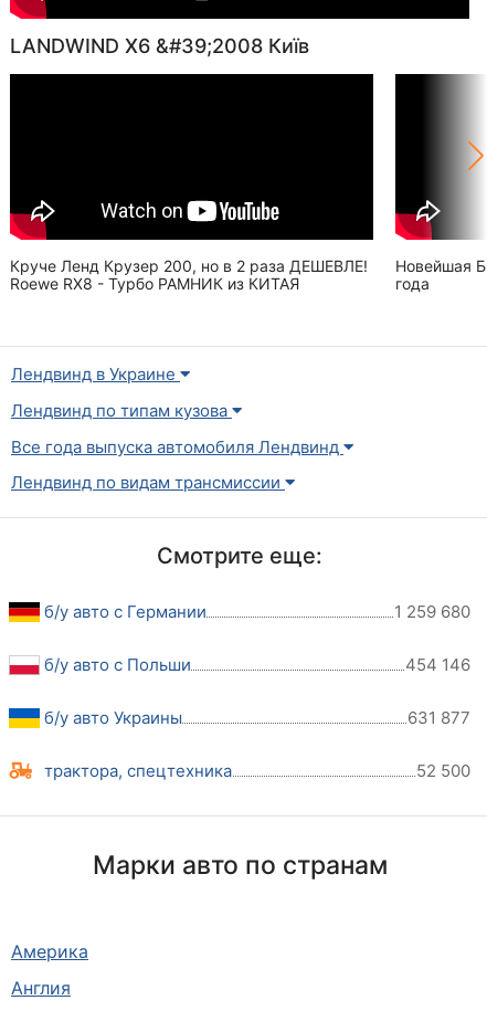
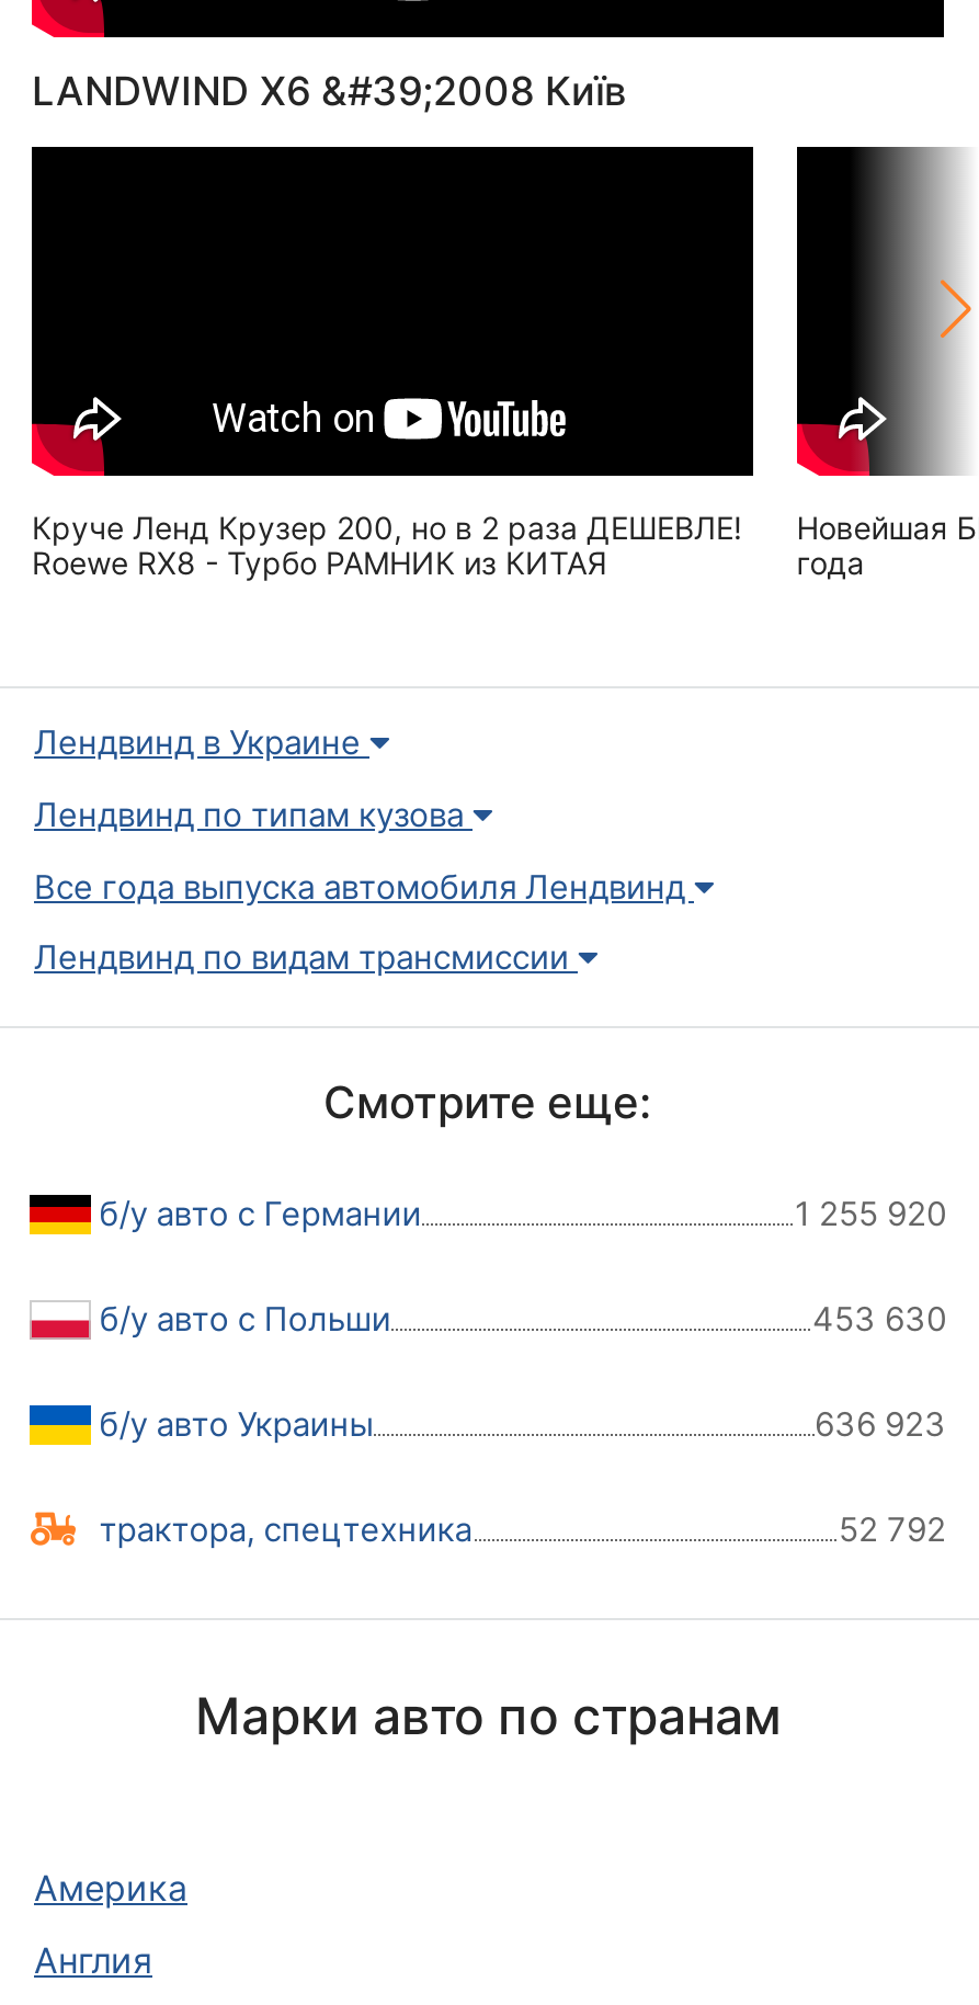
[394,601,470,622] 1 259 680 -> [795,1193,946,1235] 1 255 920
[405,654,470,675] 454 146 -> [812,1298,946,1340] 453 630
[407,707,470,728] 631 877 -> [815,1404,946,1445] 636 923
[416,760,470,781] 52 500 -> [839,1509,946,1551] 52 792

